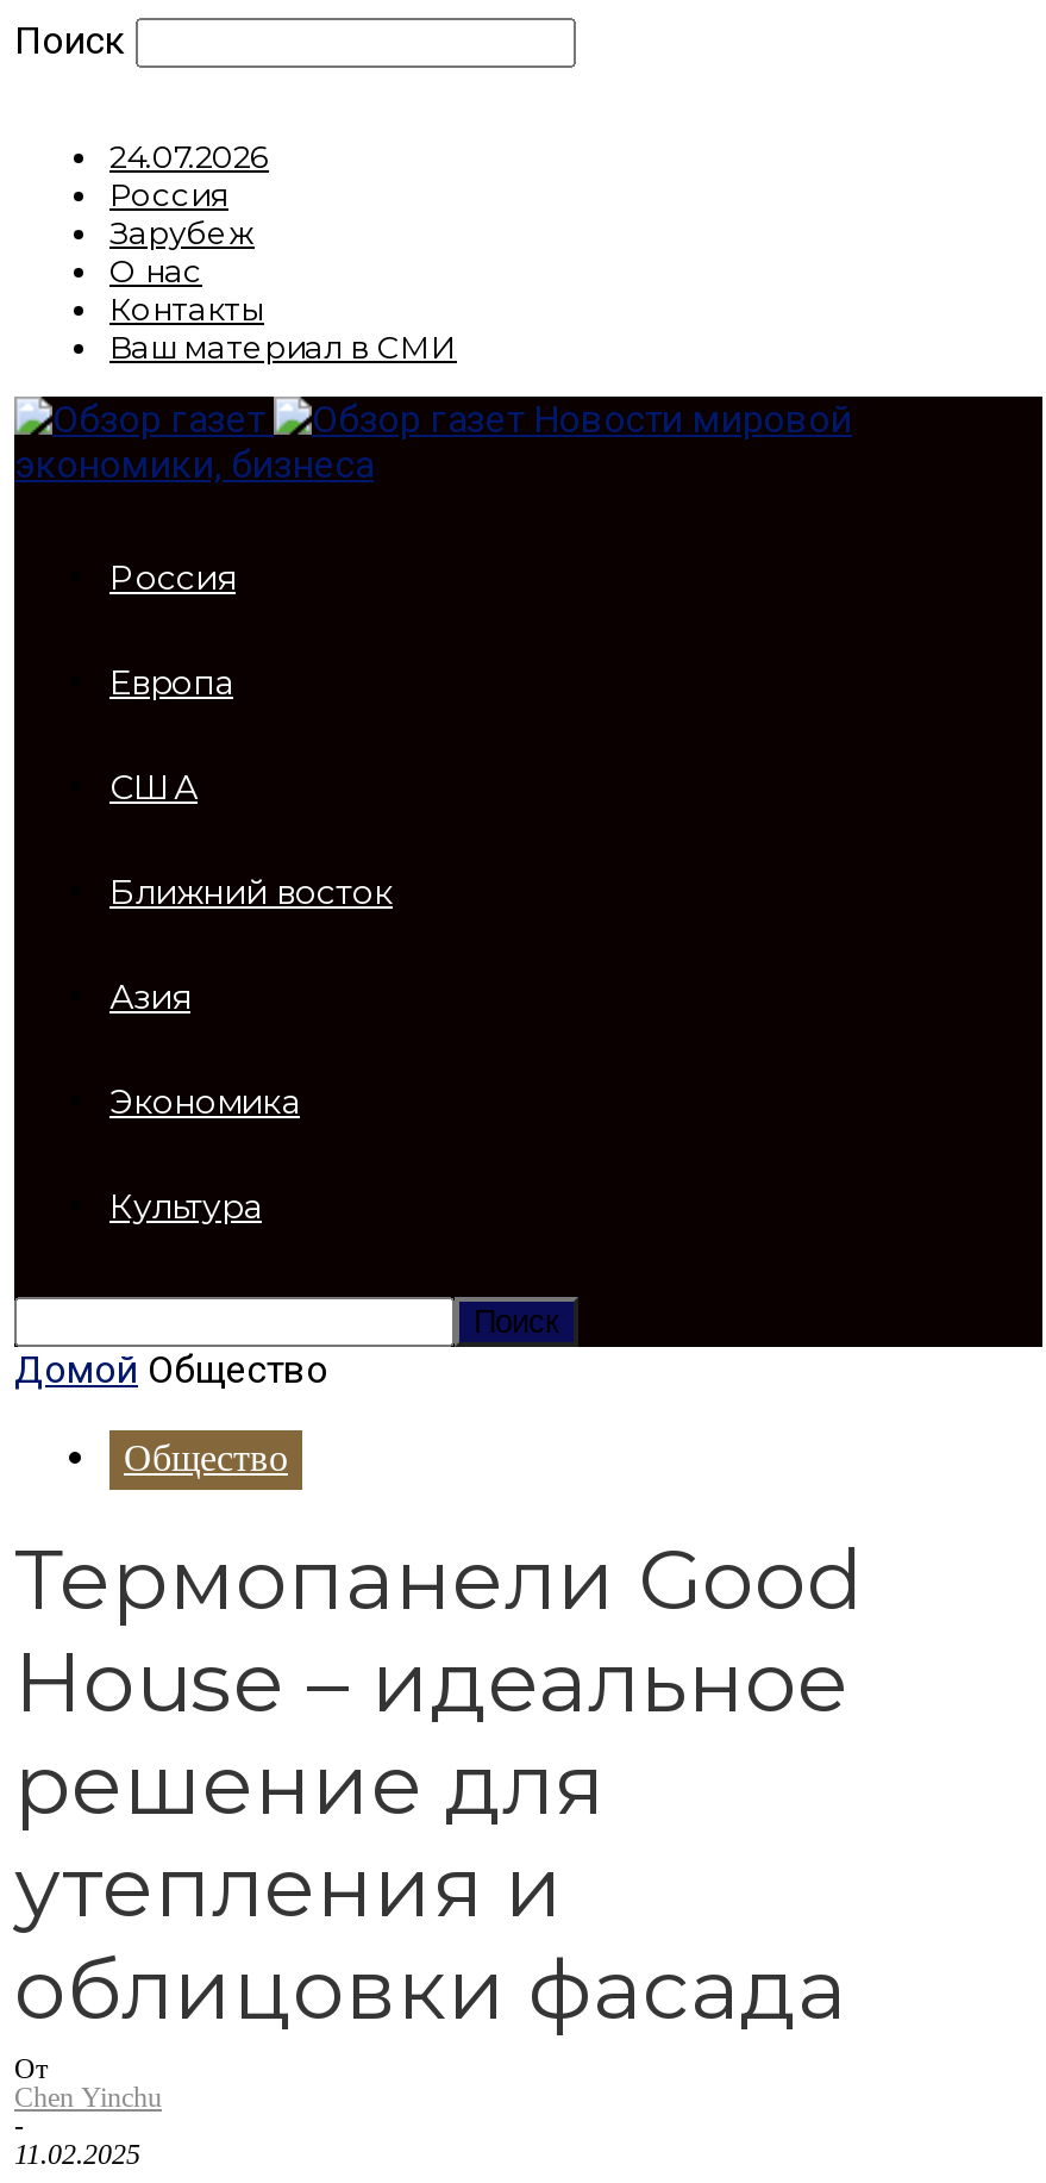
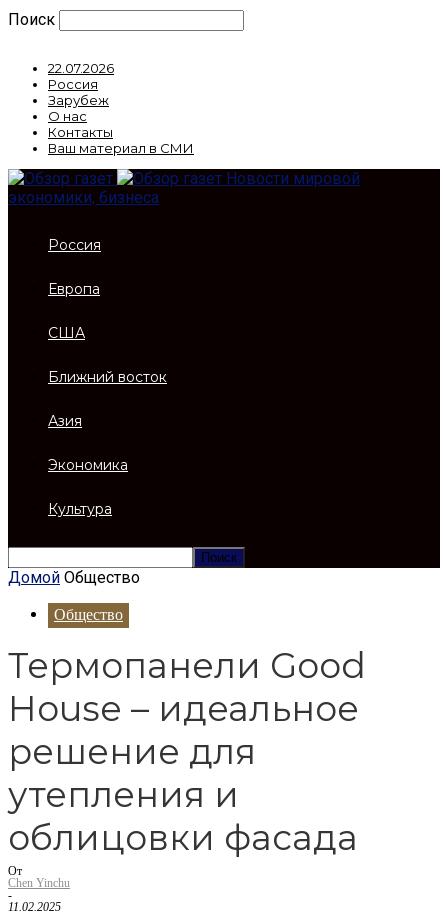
[109,137,269,175] 24.07.2026 -> [48,60,114,76] 22.07.2026

